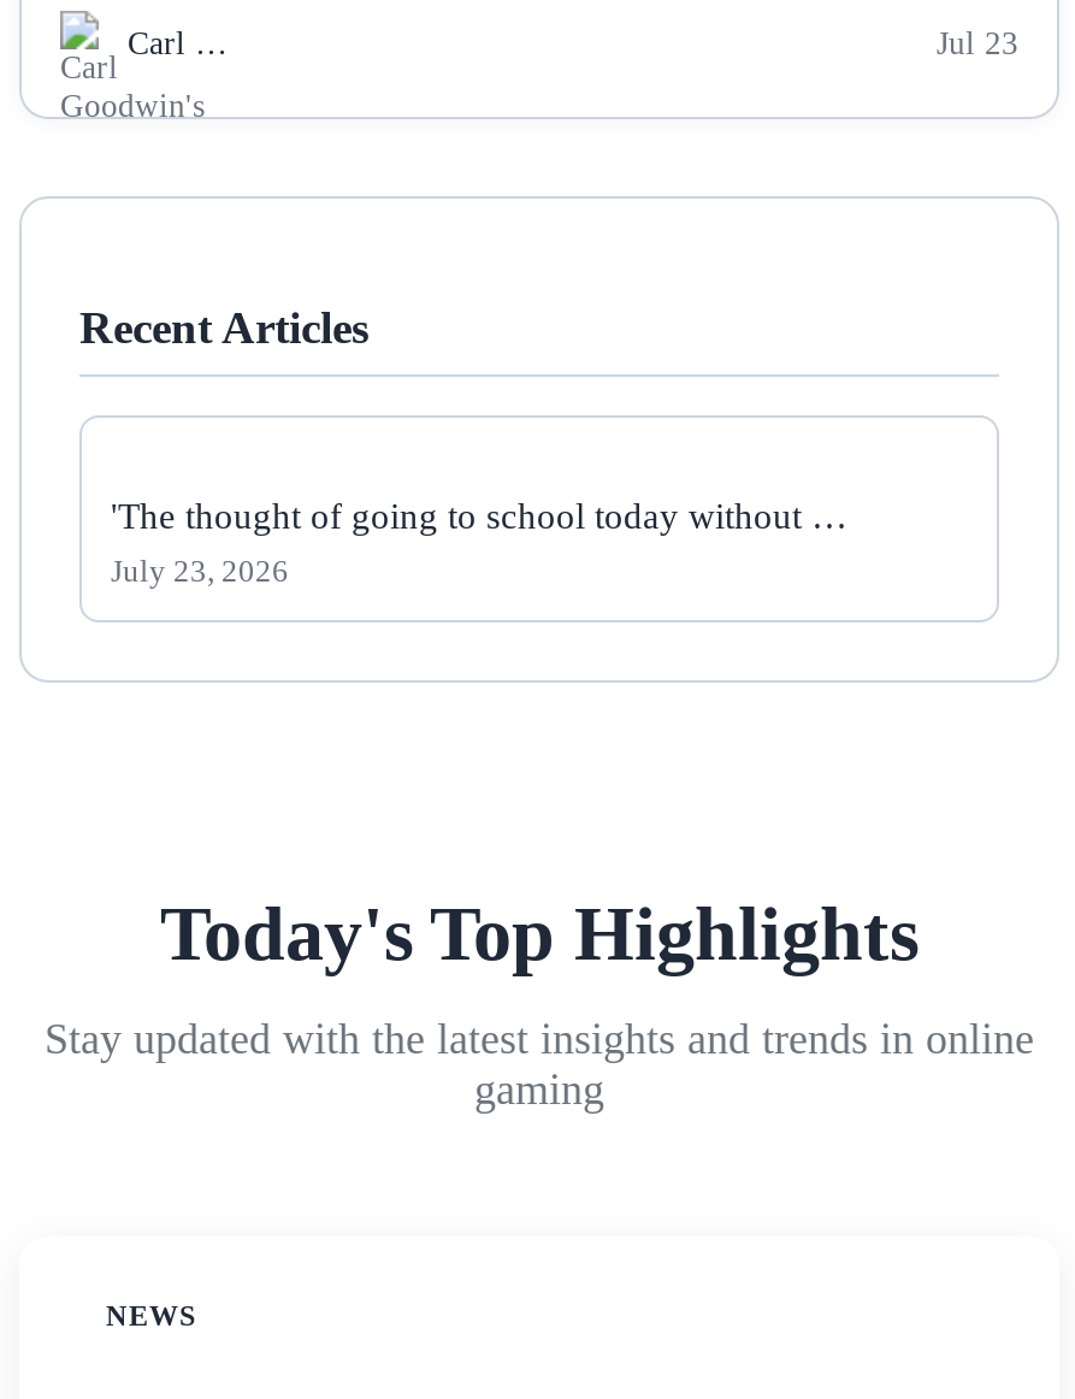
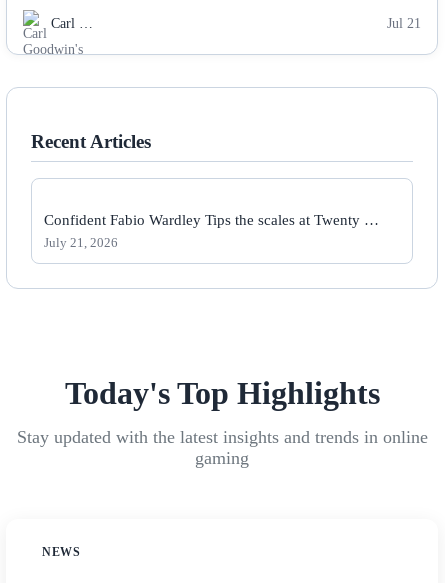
[937,24,1018,60] Jul 23 -> [387,15,421,30] Jul 21
[111,495,847,536] 'The thought of going to school today without … -> [44,211,379,228] Confident Fabio Wardley Tips the scales at Twenty …
[111,555,289,588] July 23, 2026 -> [44,236,118,250] July 21, 2026

